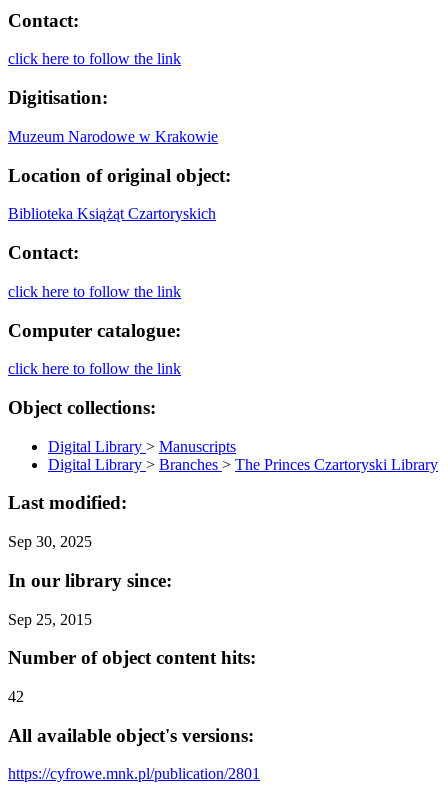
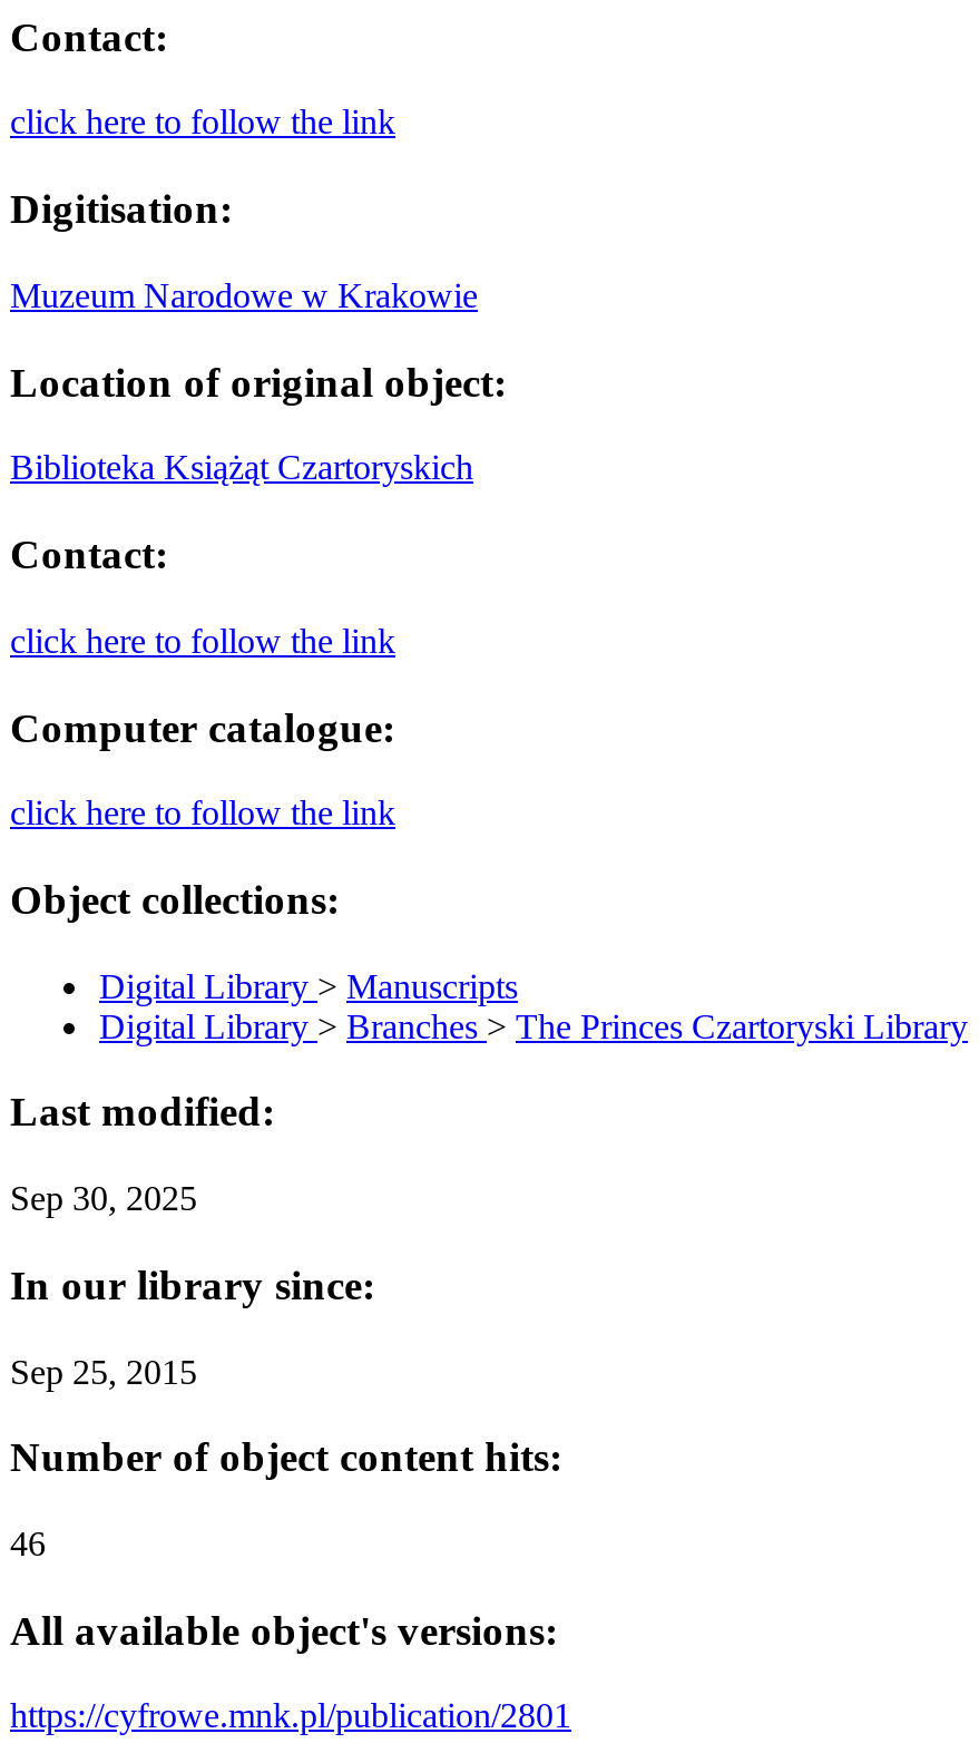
[8,688,24,705] 42 -> [10,1525,46,1562] 46

